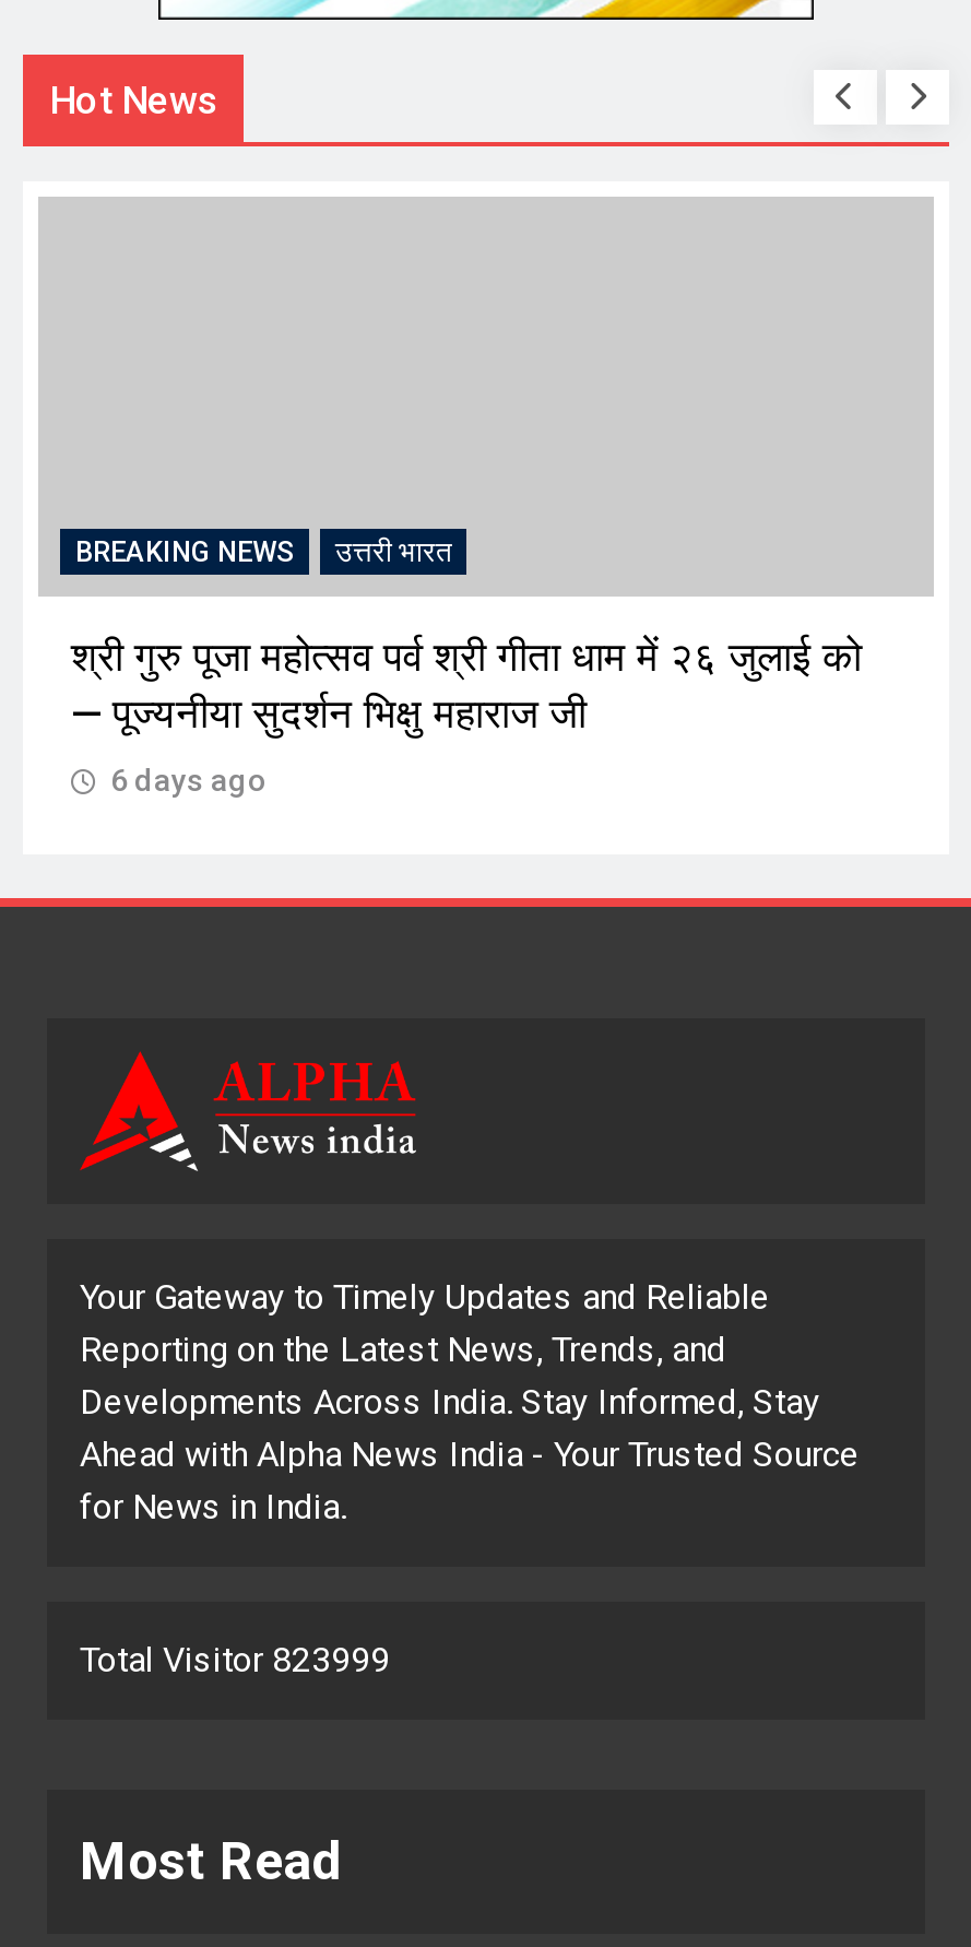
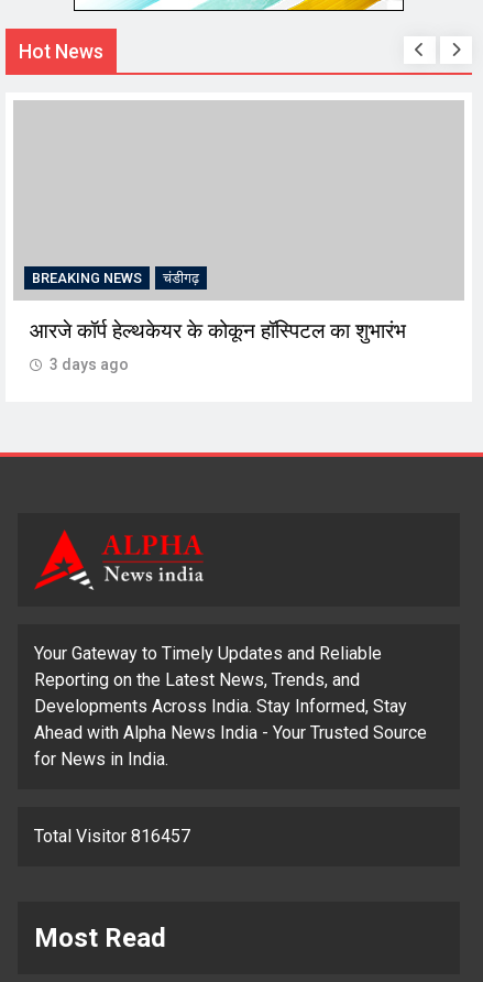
[335,535,451,568] उत्तरी भारत -> [163,270,199,286] चंडीगढ़
[71,634,862,739] श्री गुरु पूजा महोत्सव पर्व श्री गीता धाम में २६ जुलाई को | — पूज्यनीया सुदर्शन भिक्षु महाराज जी -> [30,319,406,343] आरजे कॉर्प हेल्थकेयर के कोकून हॉस्पिटल का शुभारंभ
[110,763,268,798] 6 days ago -> [50,356,129,373] 3 days ago
[80,1639,390,1681] Total Visitor 823999 -> [34,826,190,847] Total Visitor 816457

